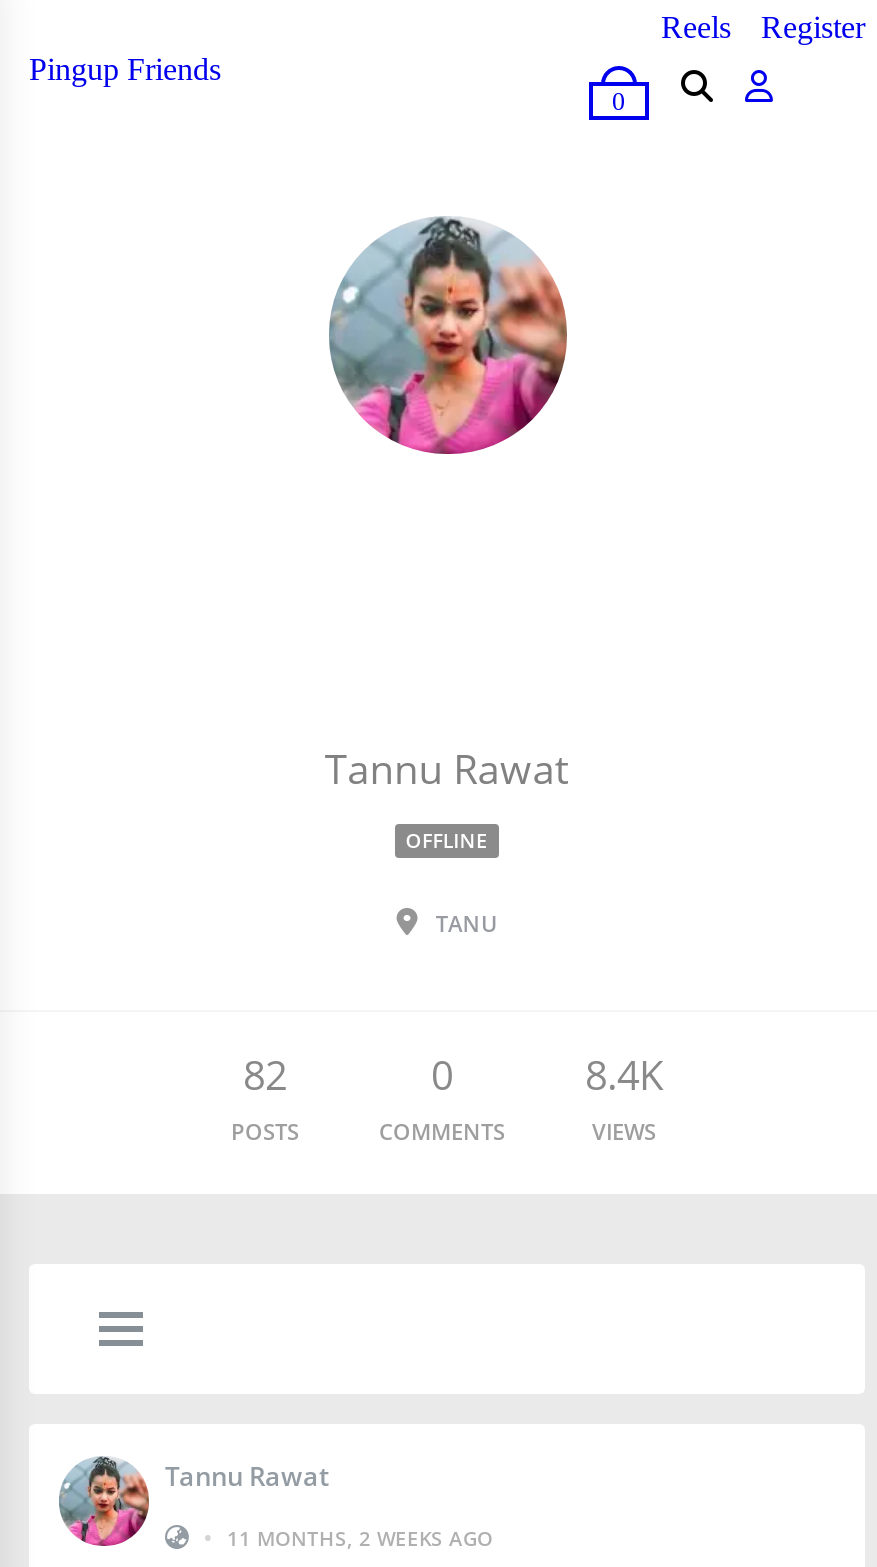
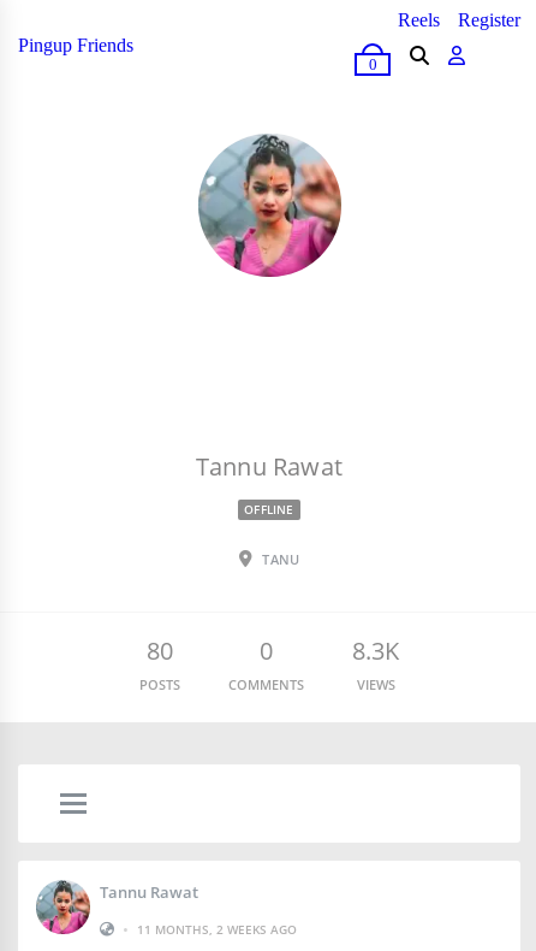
[243,1048,287,1102] 82 -> [147,634,173,667] 80
[585,1048,663,1102] 8.4K -> [352,634,399,667] 8.3K

